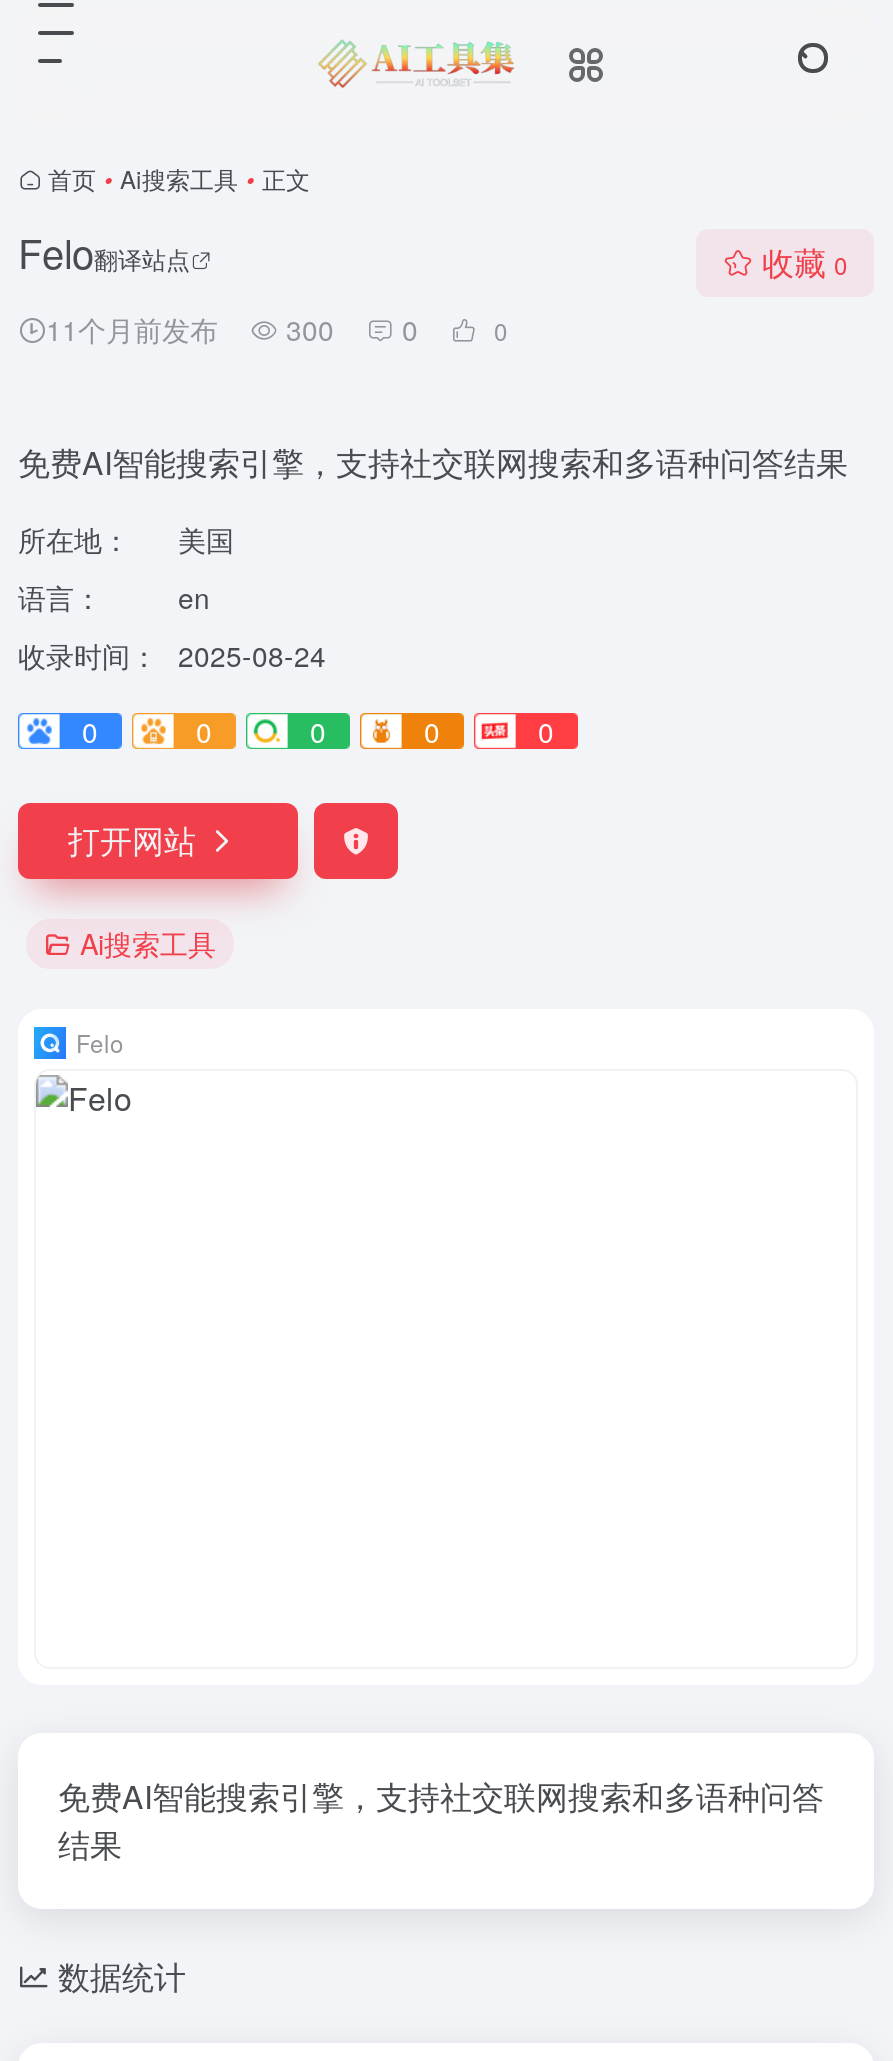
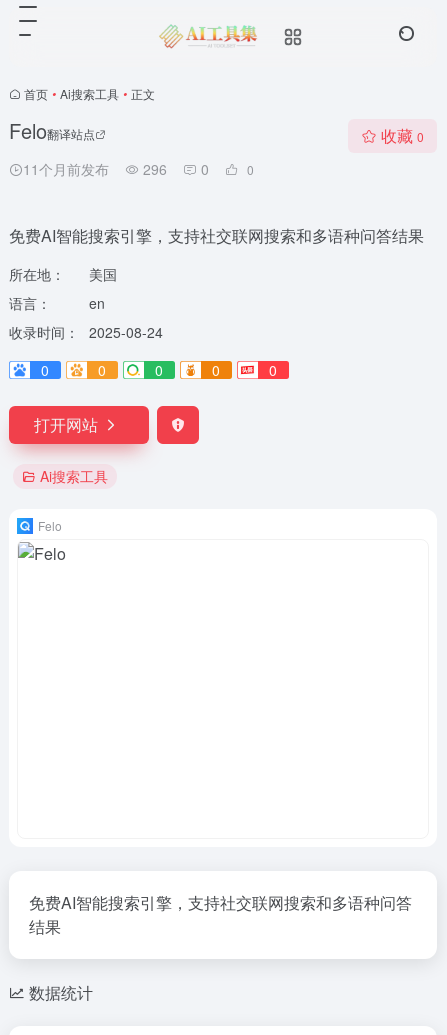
[46,309,418,349] 11个月前发布 300 0 -> [23,159,209,179] 11个月前发布 296 0

